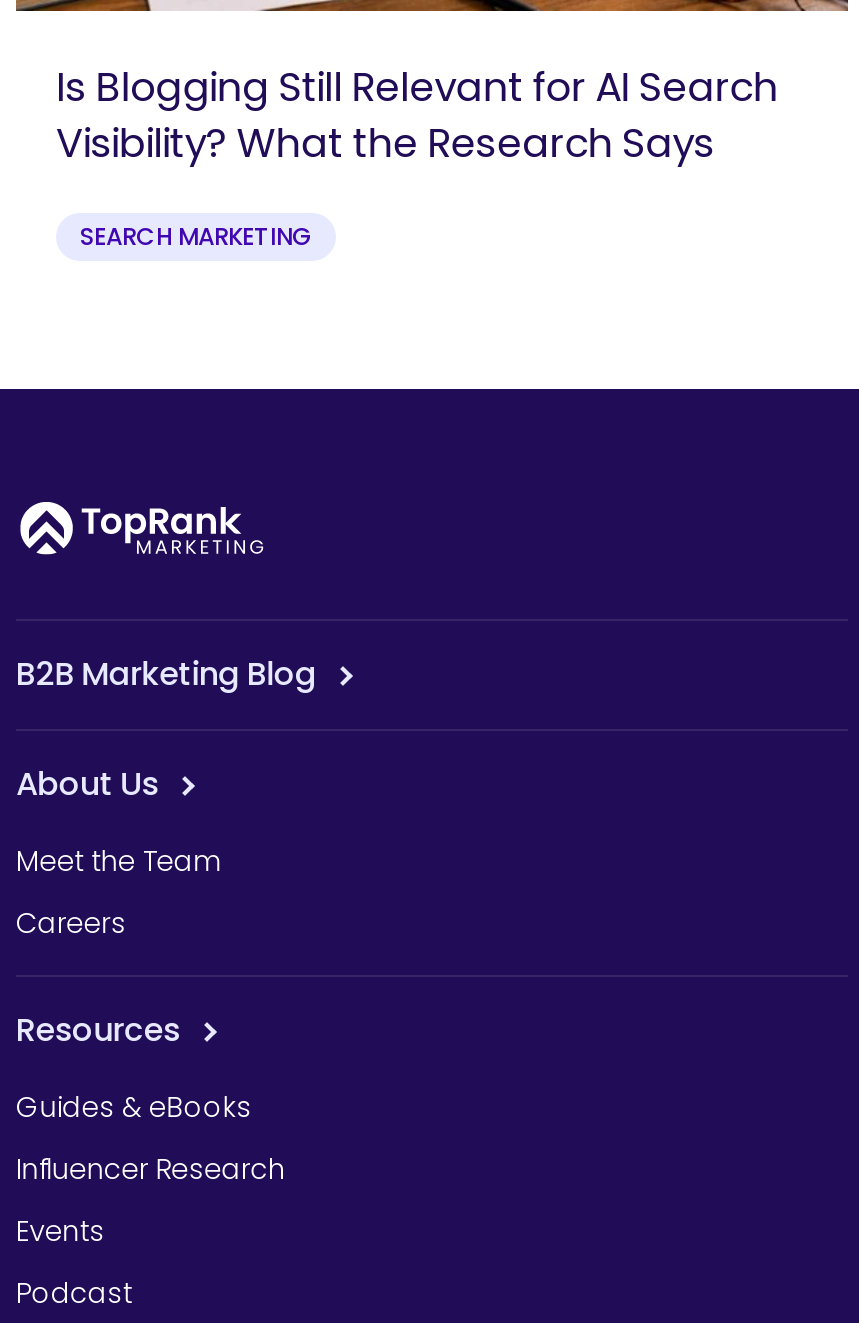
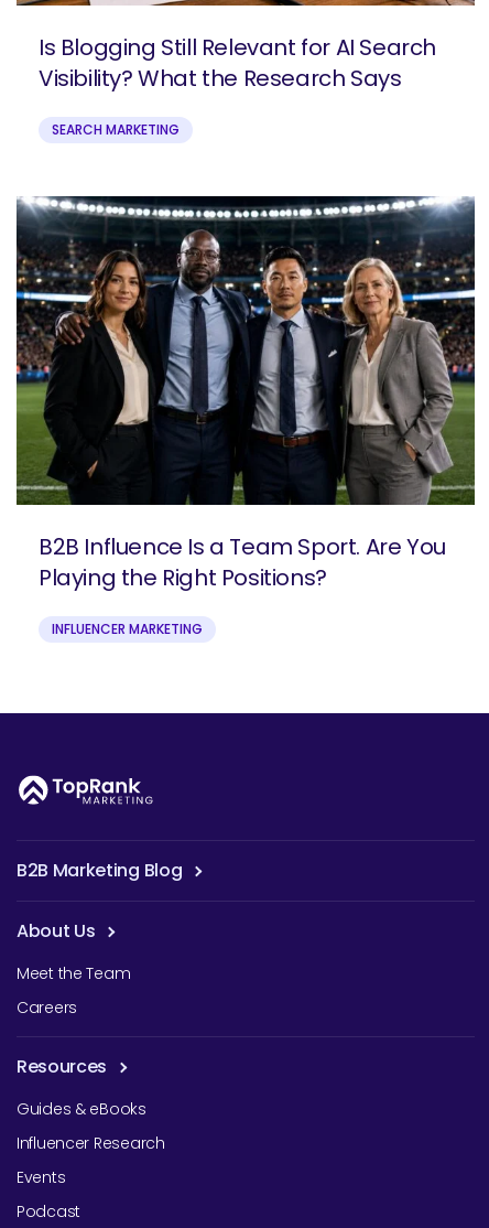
none -> [15,195,475,638] [image] | B2B Influence Is a Team Sport. Are You | Playing the Right Positions? | INFLUENCER MARKETING

